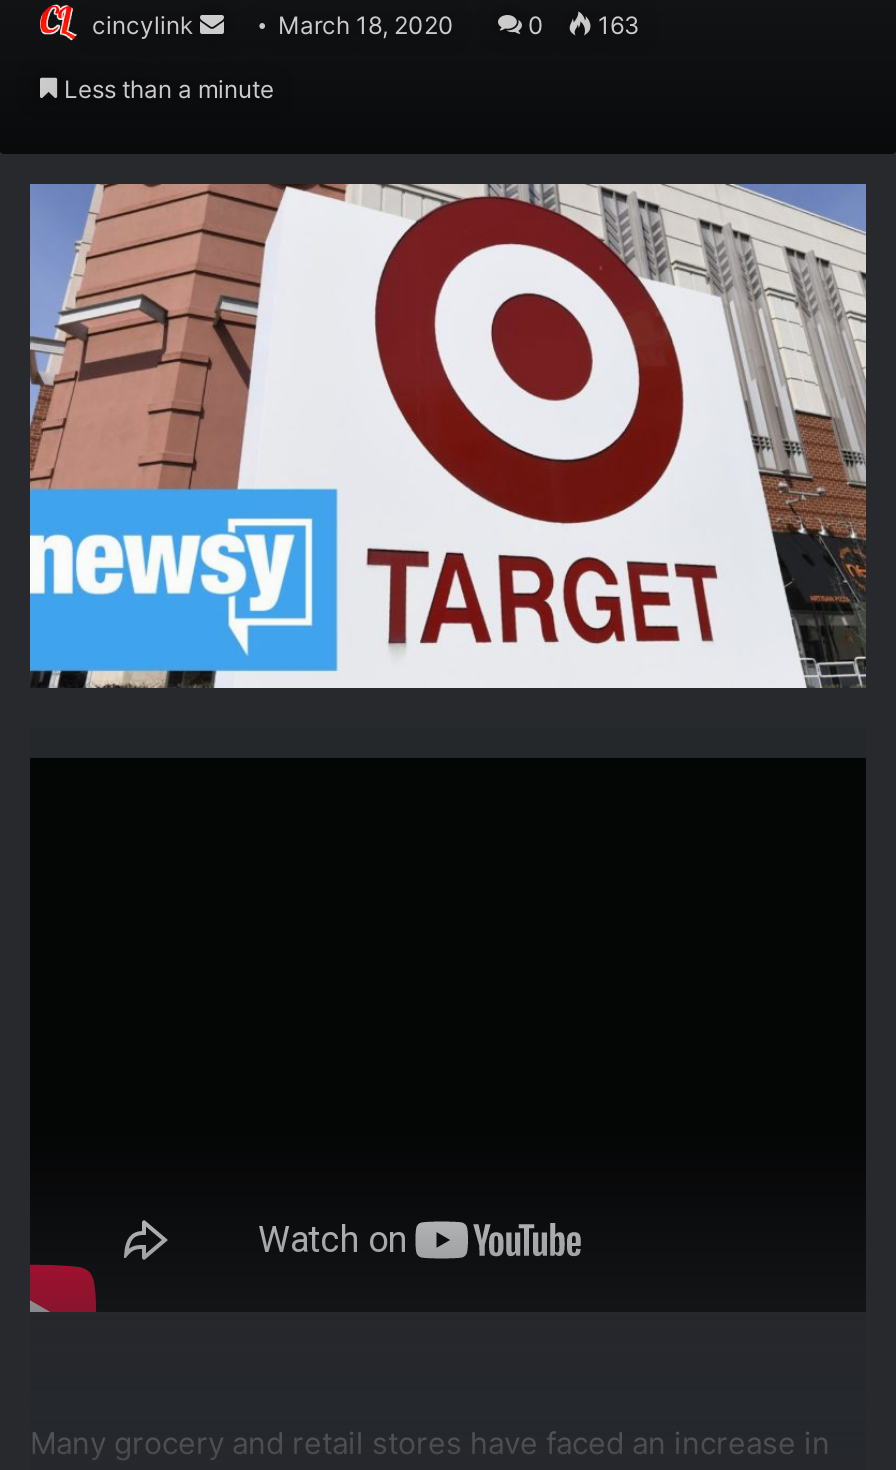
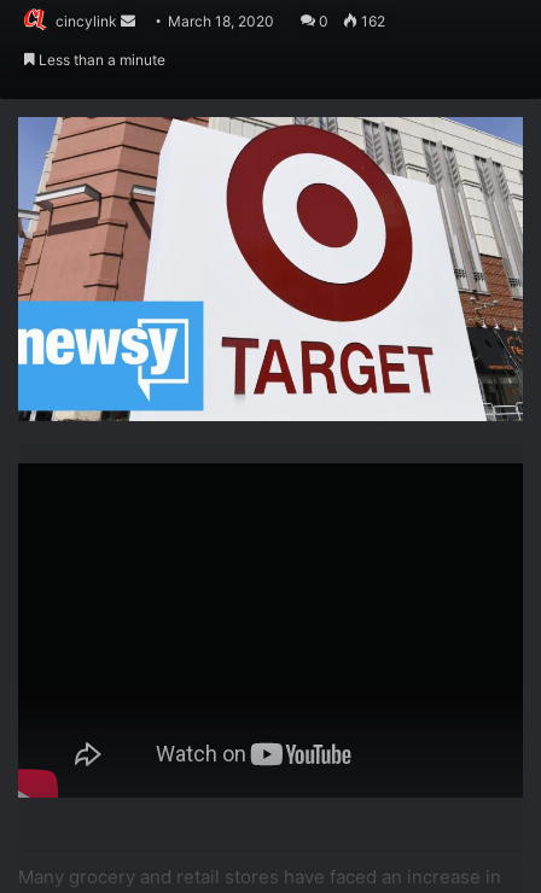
[528,11,640,41] 0 163 -> [319,13,385,31] 0 162

